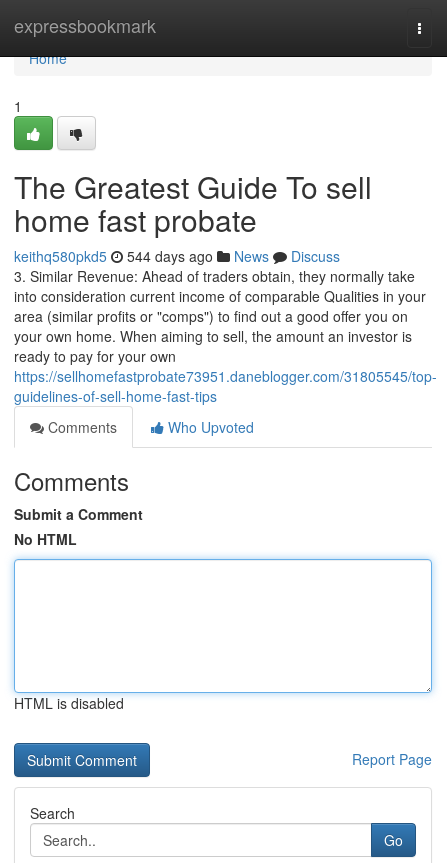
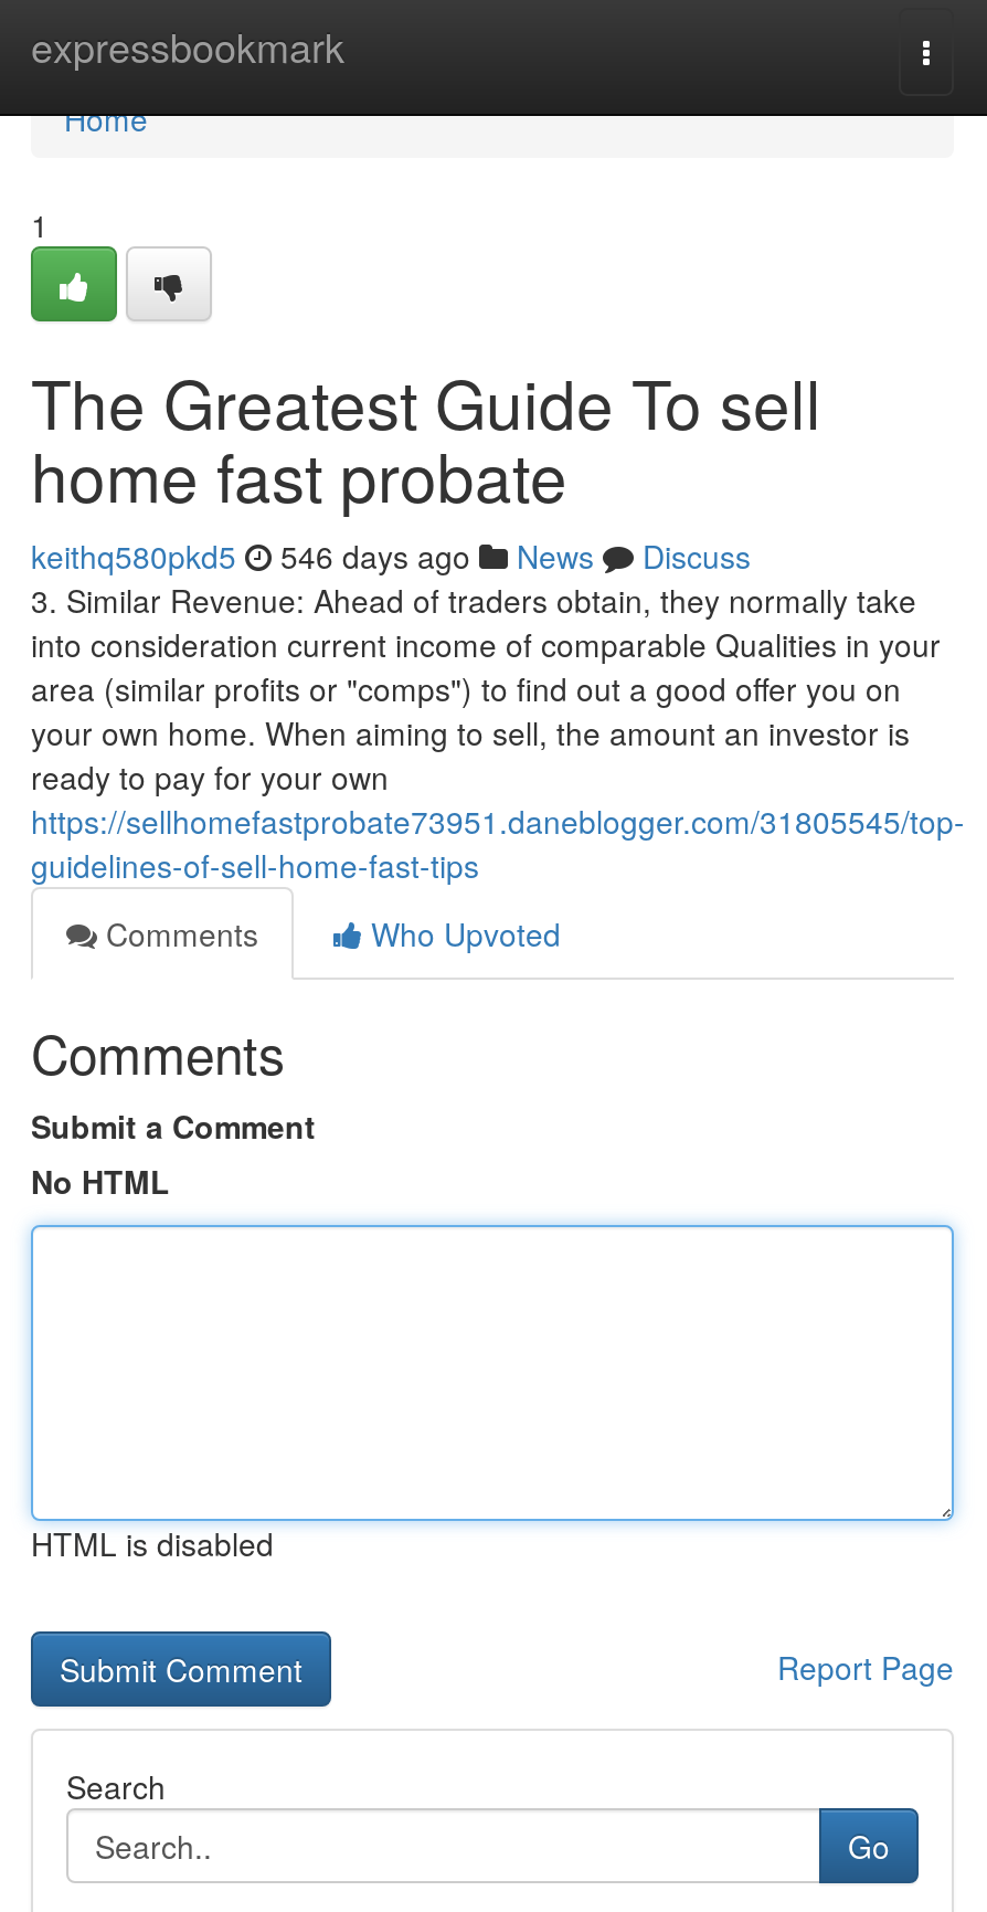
[14,246,340,266] keithq580pkd5 544 days ago News Discuss -> [31,534,751,578] keithq580pkd5 546 days ago News Discuss

